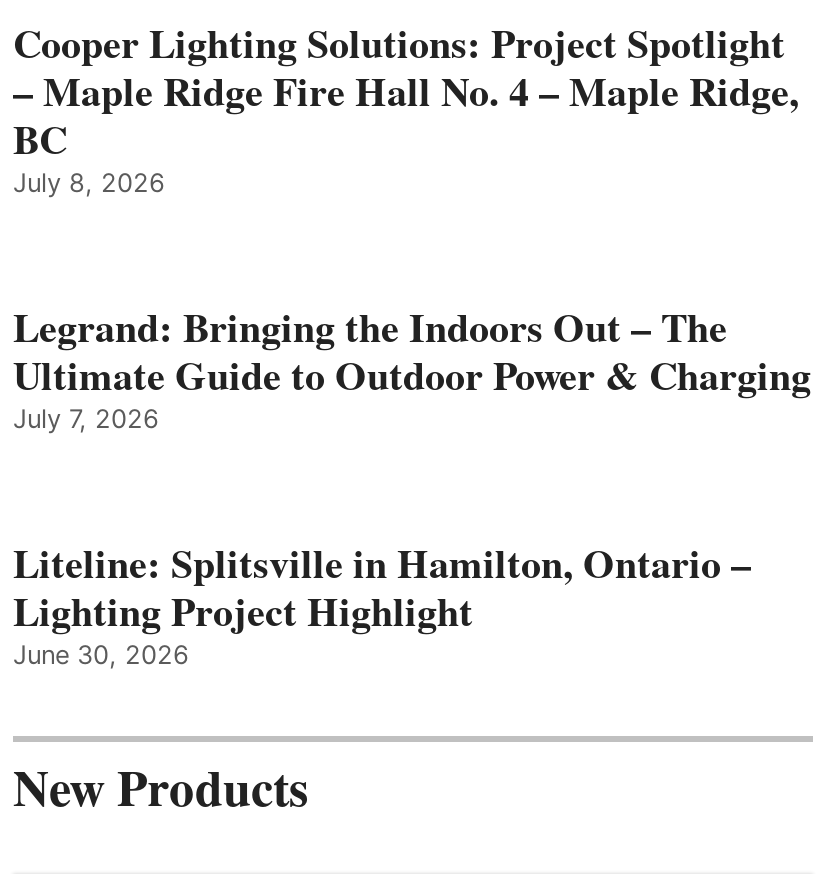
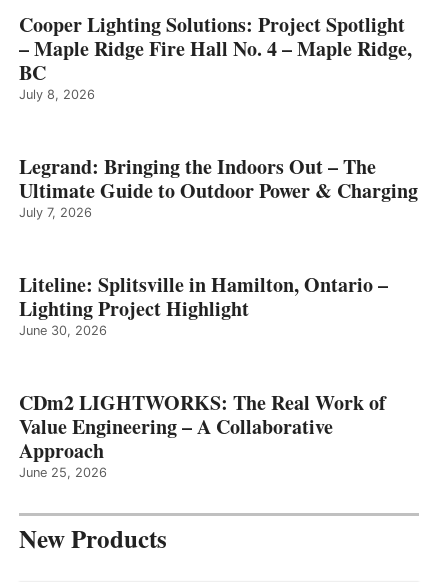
none -> [19,388,386,480] CDm2 LIGHTWORKS: The Real Work of | Value Engineering – A Collaborative | Approach | June 25, 2026

